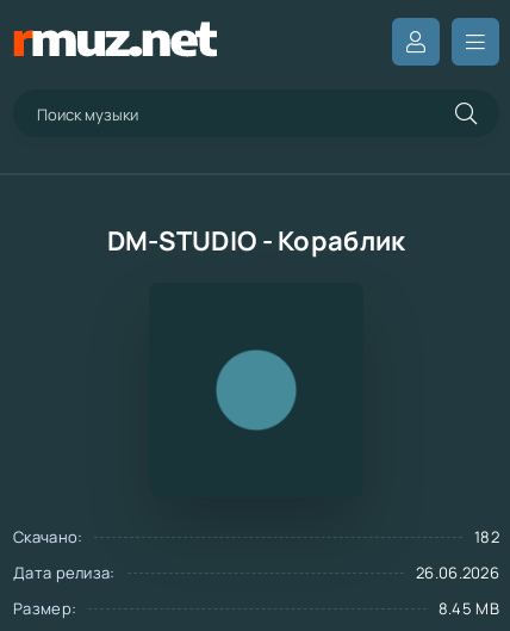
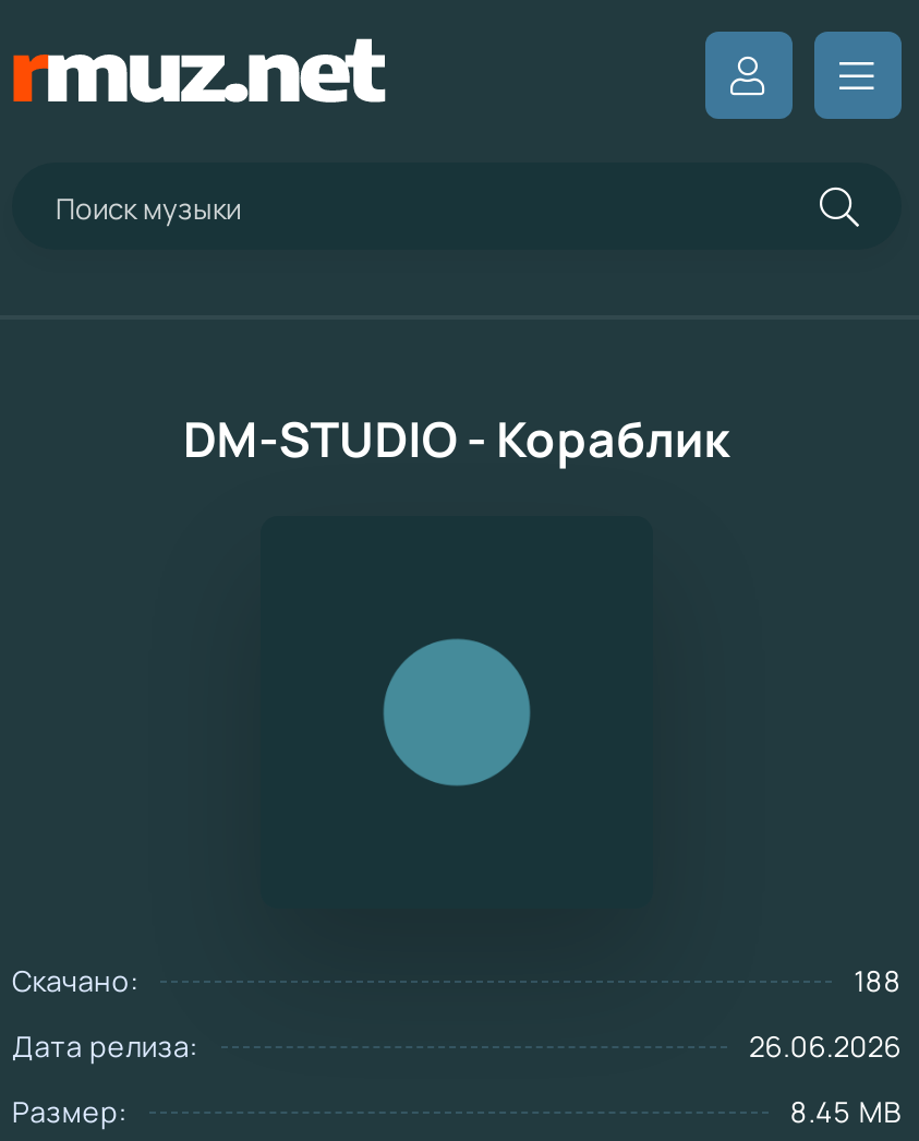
[474,526,499,548] 182 -> [854,961,902,1000] 188

